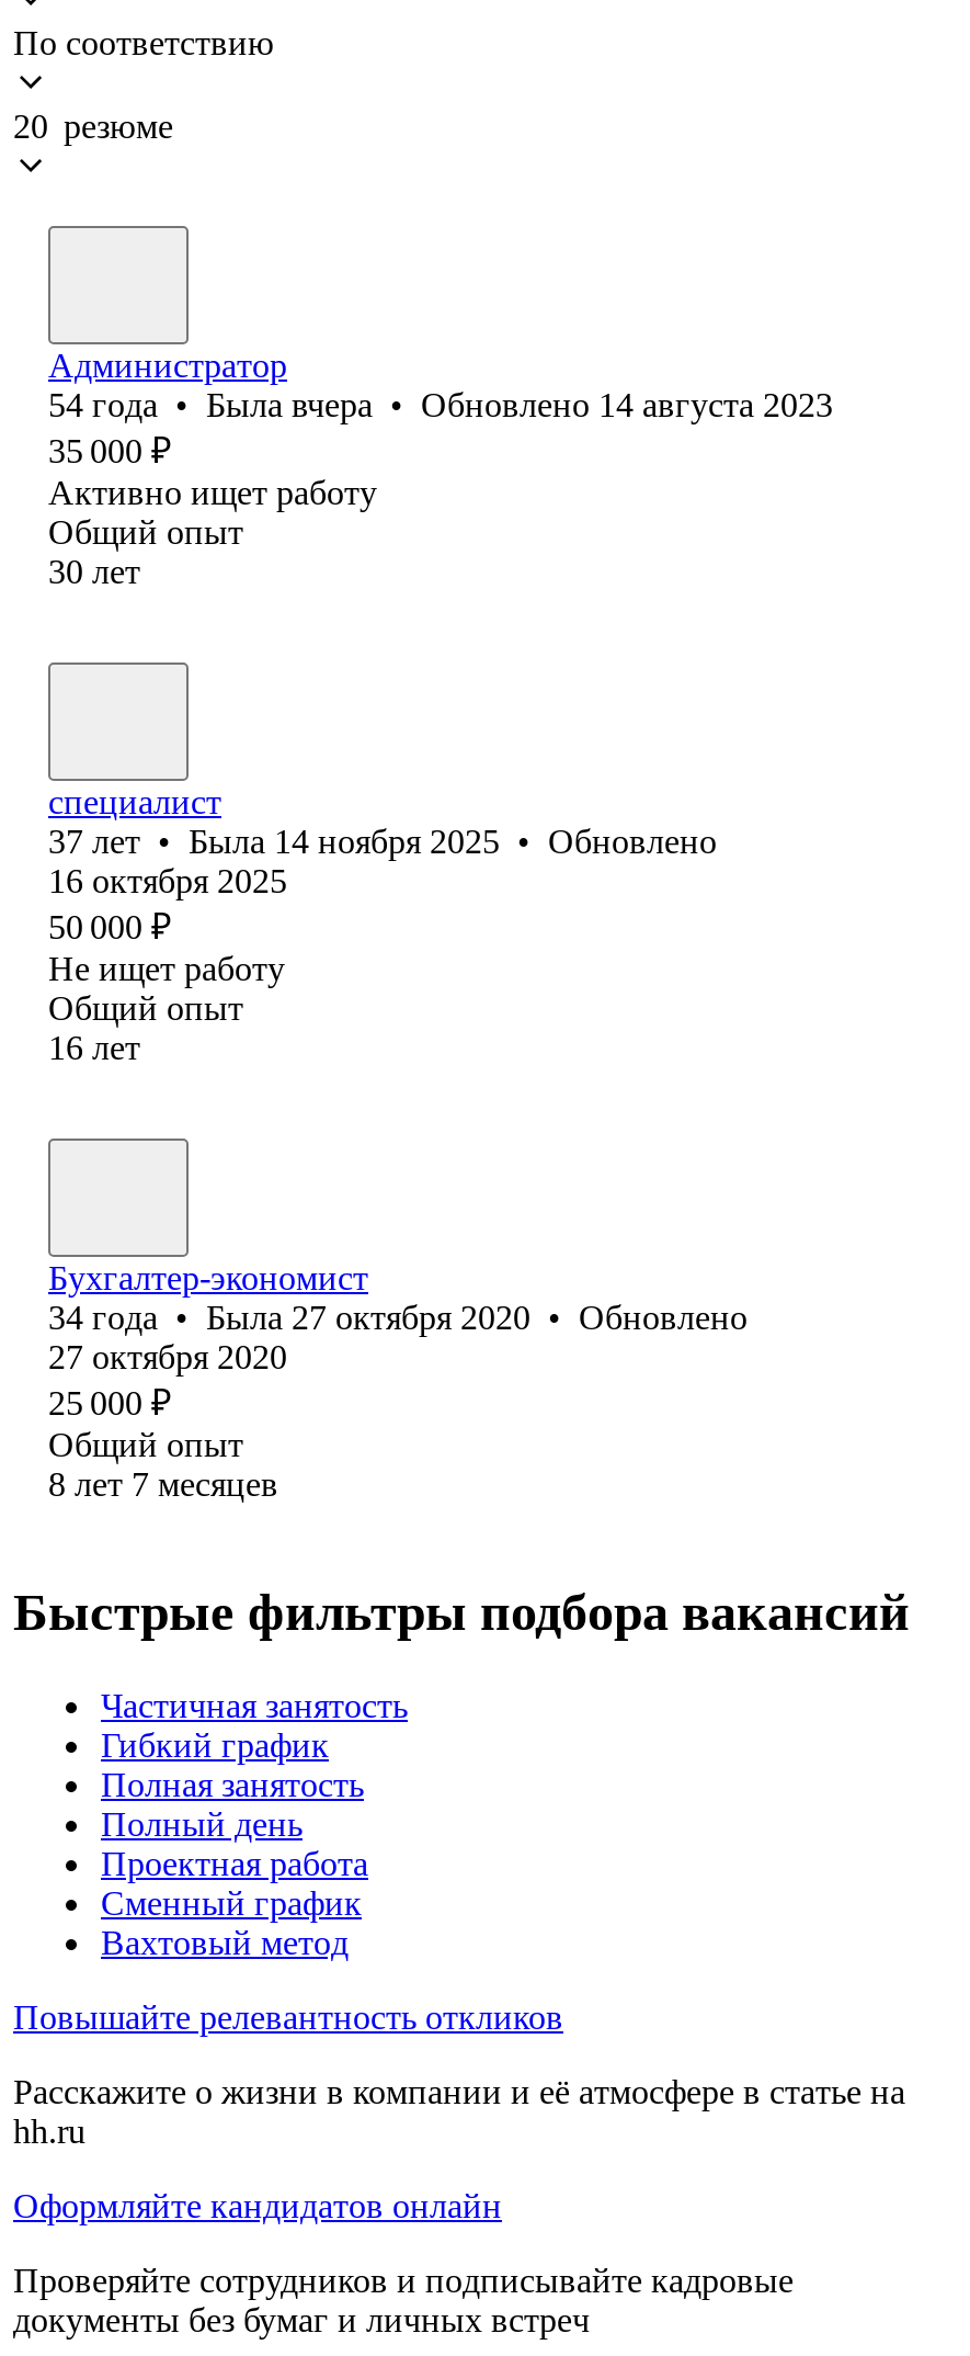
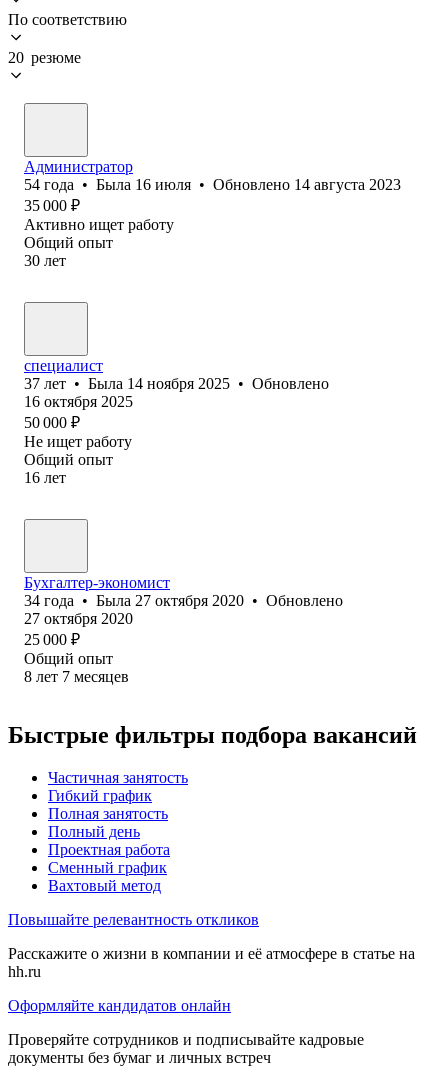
[48,386,833,423] 54 года • Была вчера • Обновлено 14 августа 2023 -> [24,176,401,193] 54 года • Была 16 июля • Обновлено 14 августа 2023

